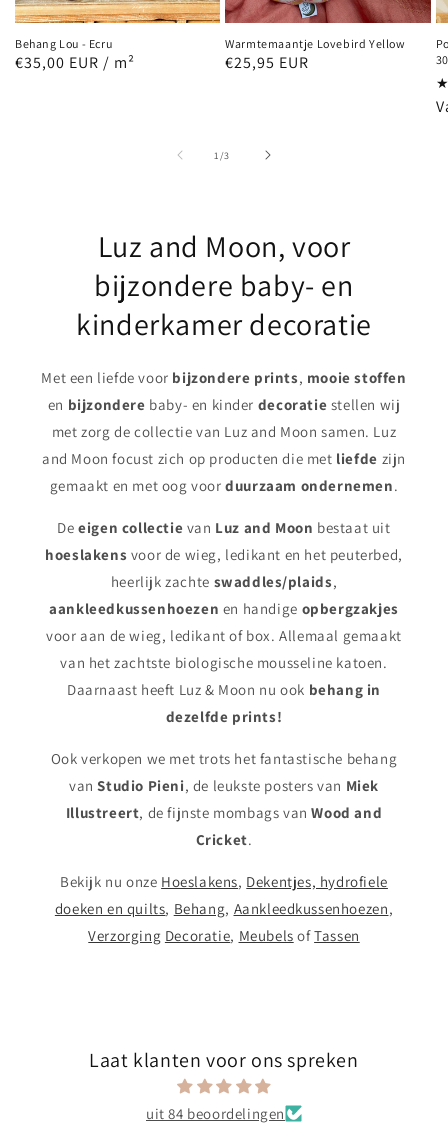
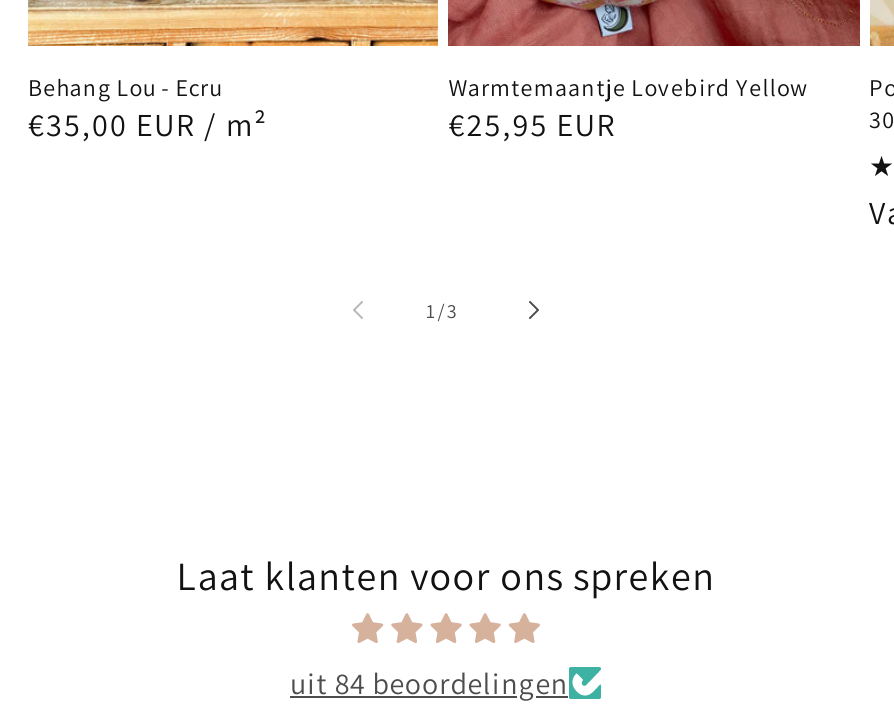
[41,226,407,945] Luz and Moon, voor | bijzondere baby- en | kinderkamer decoratie | Met een liefde voor bijzondere prints, mooie stoffen | en bijzondere baby- en kinder decoratie stellen wij | met zorg de collectie van Luz and Moon samen. Luz | and Moon focust zich op producten die met liefde zijn | gemaakt en met oog voor duurzaam ondernemen. | De eigen collectie van Luz and Moon bestaat uit | hoeslakens voor de wieg, ledikant en het peuterbed, | heerlijk zachte swaddles/plaids, | aankleedkussenhoezen en handige opbergzakjes | voor aan de wieg, ledikant of box. Allemaal gemaakt | van het zachtste biologische mousseline katoen. | Daarnaast heeft Luz & Moon nu ook behang in | dezelfde prints! | Ook verkopen we met trots het fantastische behang | van Studio Pieni, de leukste posters van Miek | Illustreert, de fijnste mombags van Wood and | Cricket. | Bekijk nu onze Hoeslakens, Dekentjes, hydrofiele | doeken en quilts, Behang, Aankleedkussenhoezen, | Verzorging Decoratie, Meubels ofTassen -> none

